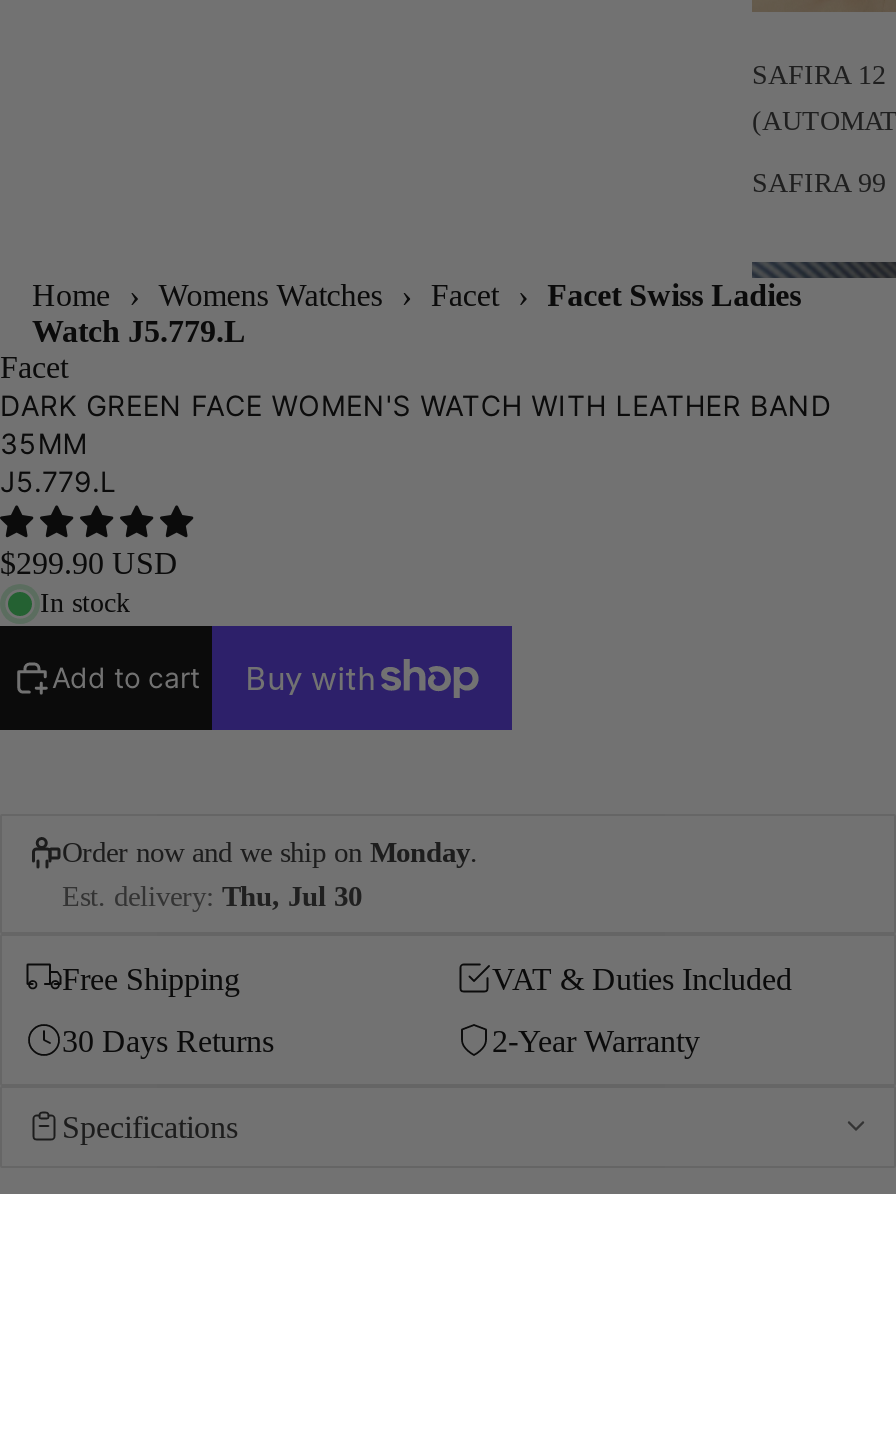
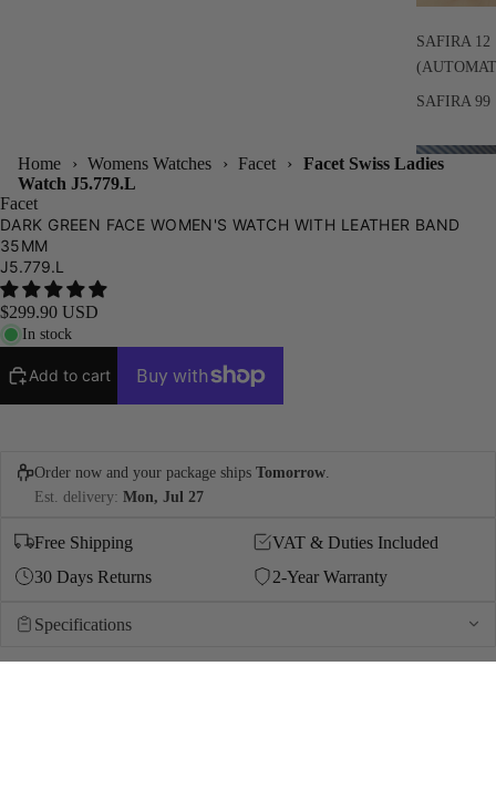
[62,836,478,868] Order now and we ship on Monday. -> [34,463,330,481] Order now and your package ships Tomorrow.
[62,880,362,912] Est. delivery: Thu, Jul 30 -> [34,487,204,505] Est. delivery: Mon, Jul 27

